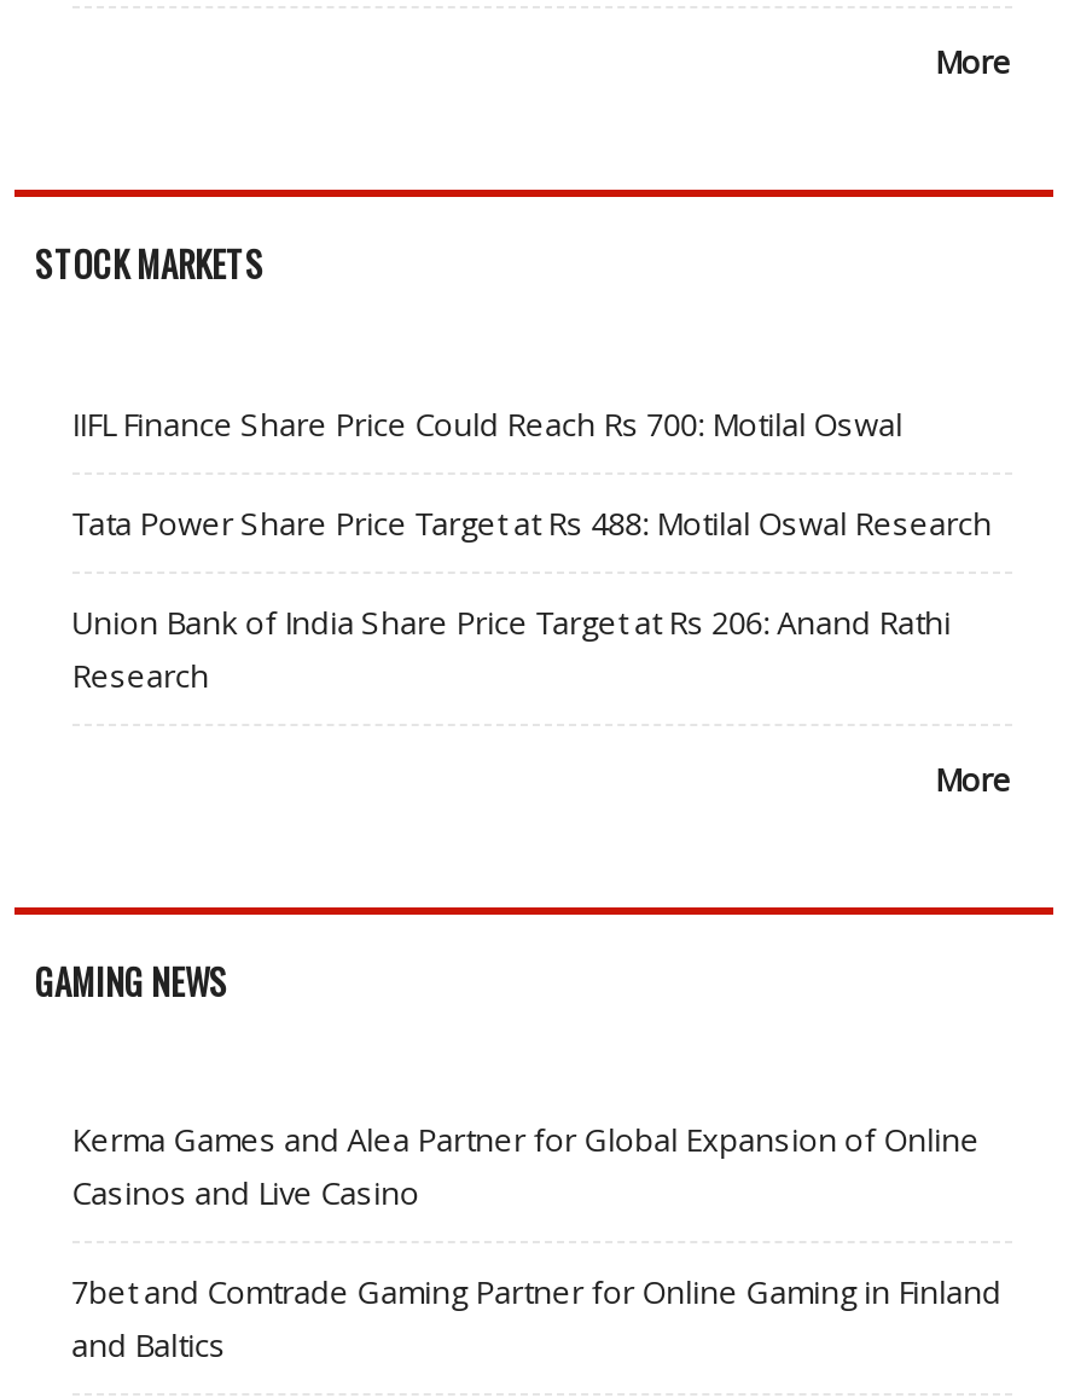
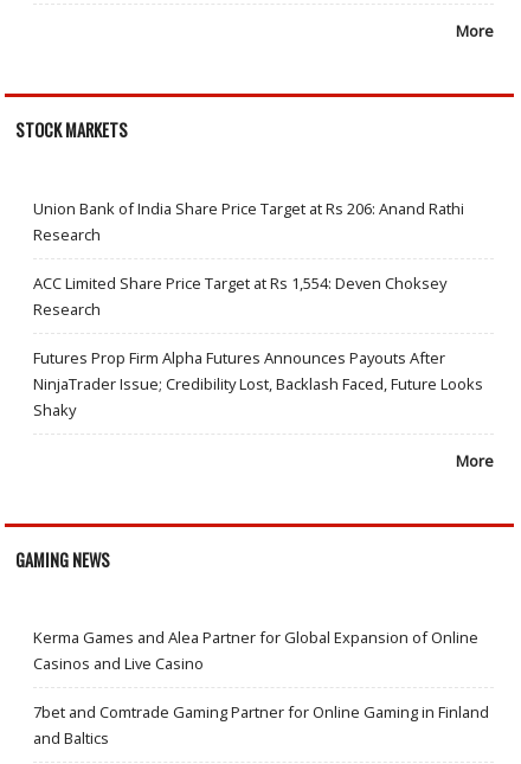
[72,402,992,544] IIFL Finance Share Price Could Reach Rs 700: Motilal Oswal | Tata Power Share Price Target at Rs 488: Motilal Oswal Research -> none
moved [72,600,951,697] -> [33,198,464,245]: Union Bank of India Share Price Target at Rs 206: Anand Rathi | Research
none -> [33,272,483,420] ACC Limited Share Price Target at Rs 1,554: Deven Choksey | Research | Futures Prop Firm Alpha Futures Announces Payouts After | NinjaTrader Issue; Credibility Lost, Backlash Faced, Future Looks | Shaky

